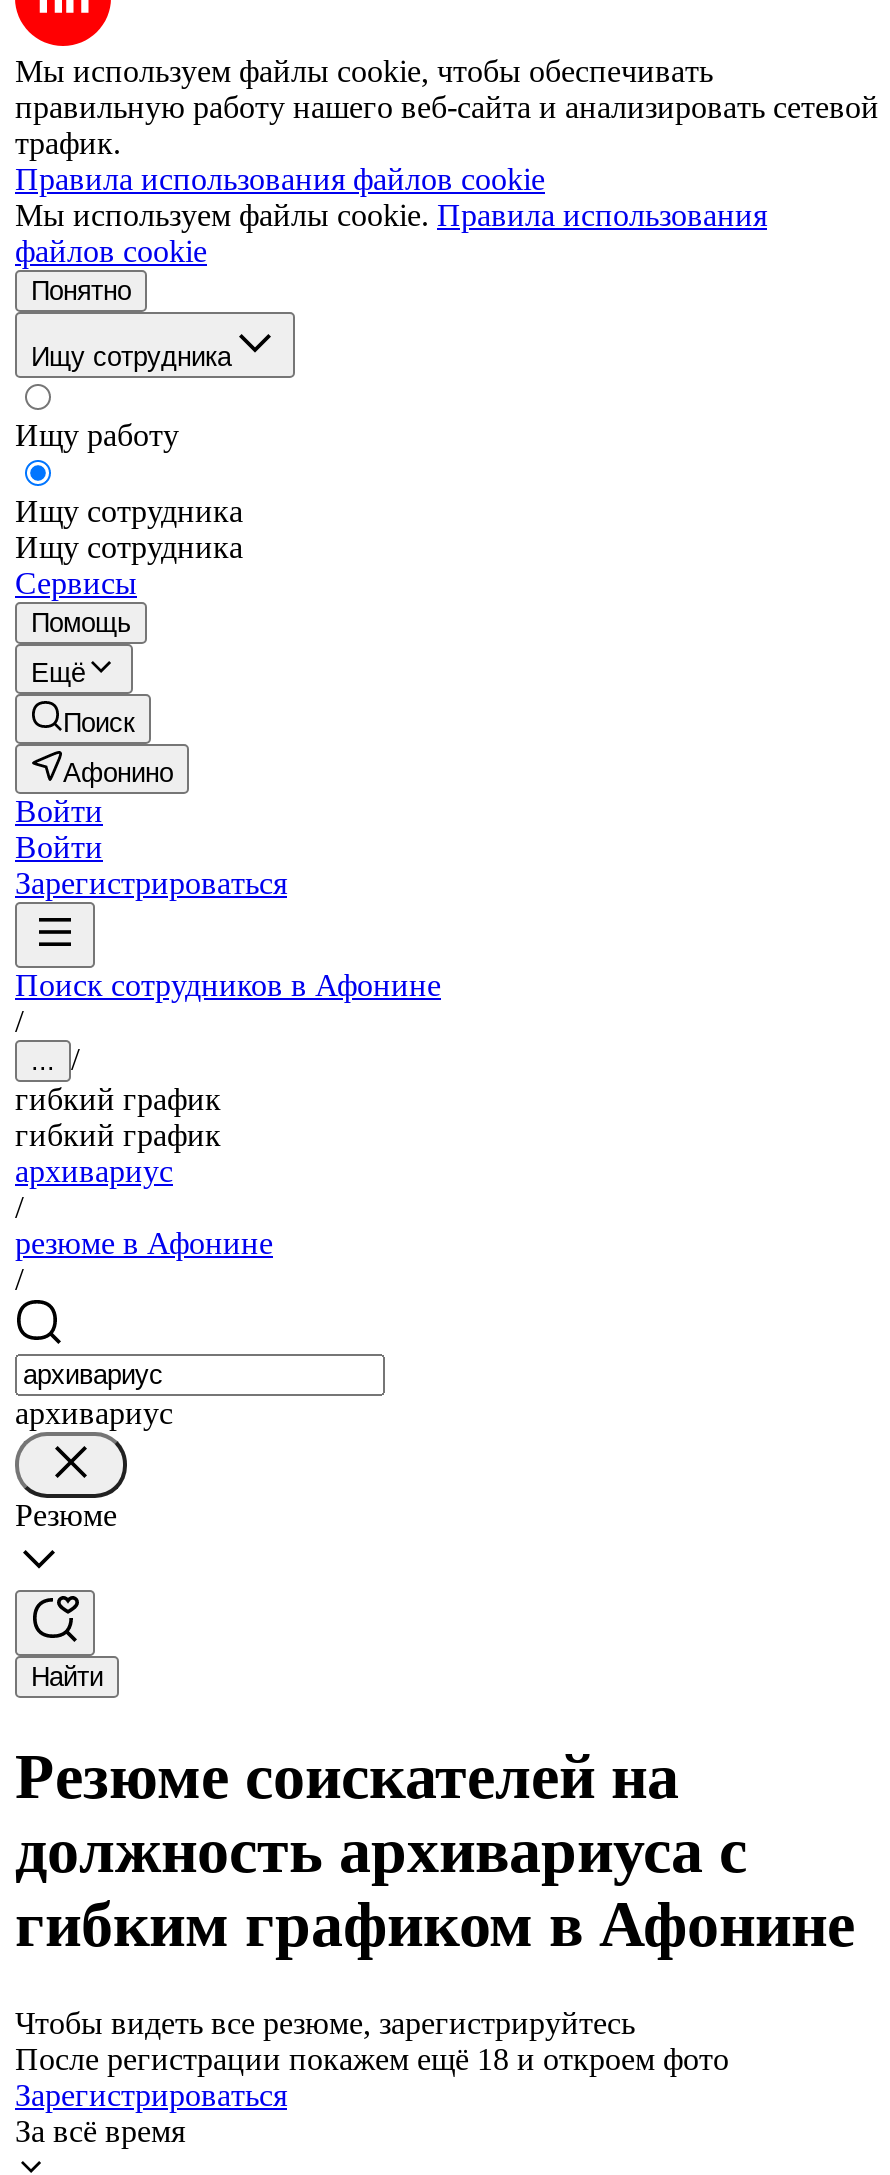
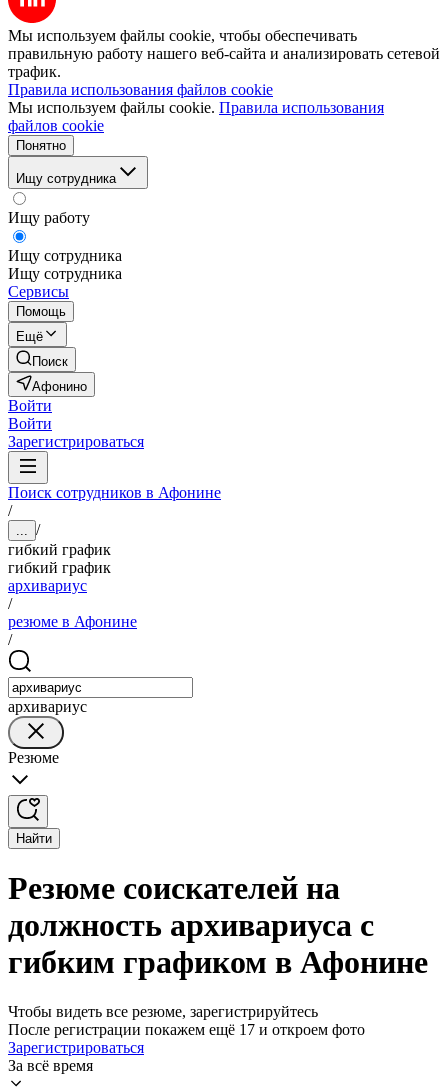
[15,2042,729,2076] После регистрации покажем ещё 18 и откроем фото -> [8,1021,365,1038] После регистрации покажем ещё 17 и откроем фото

